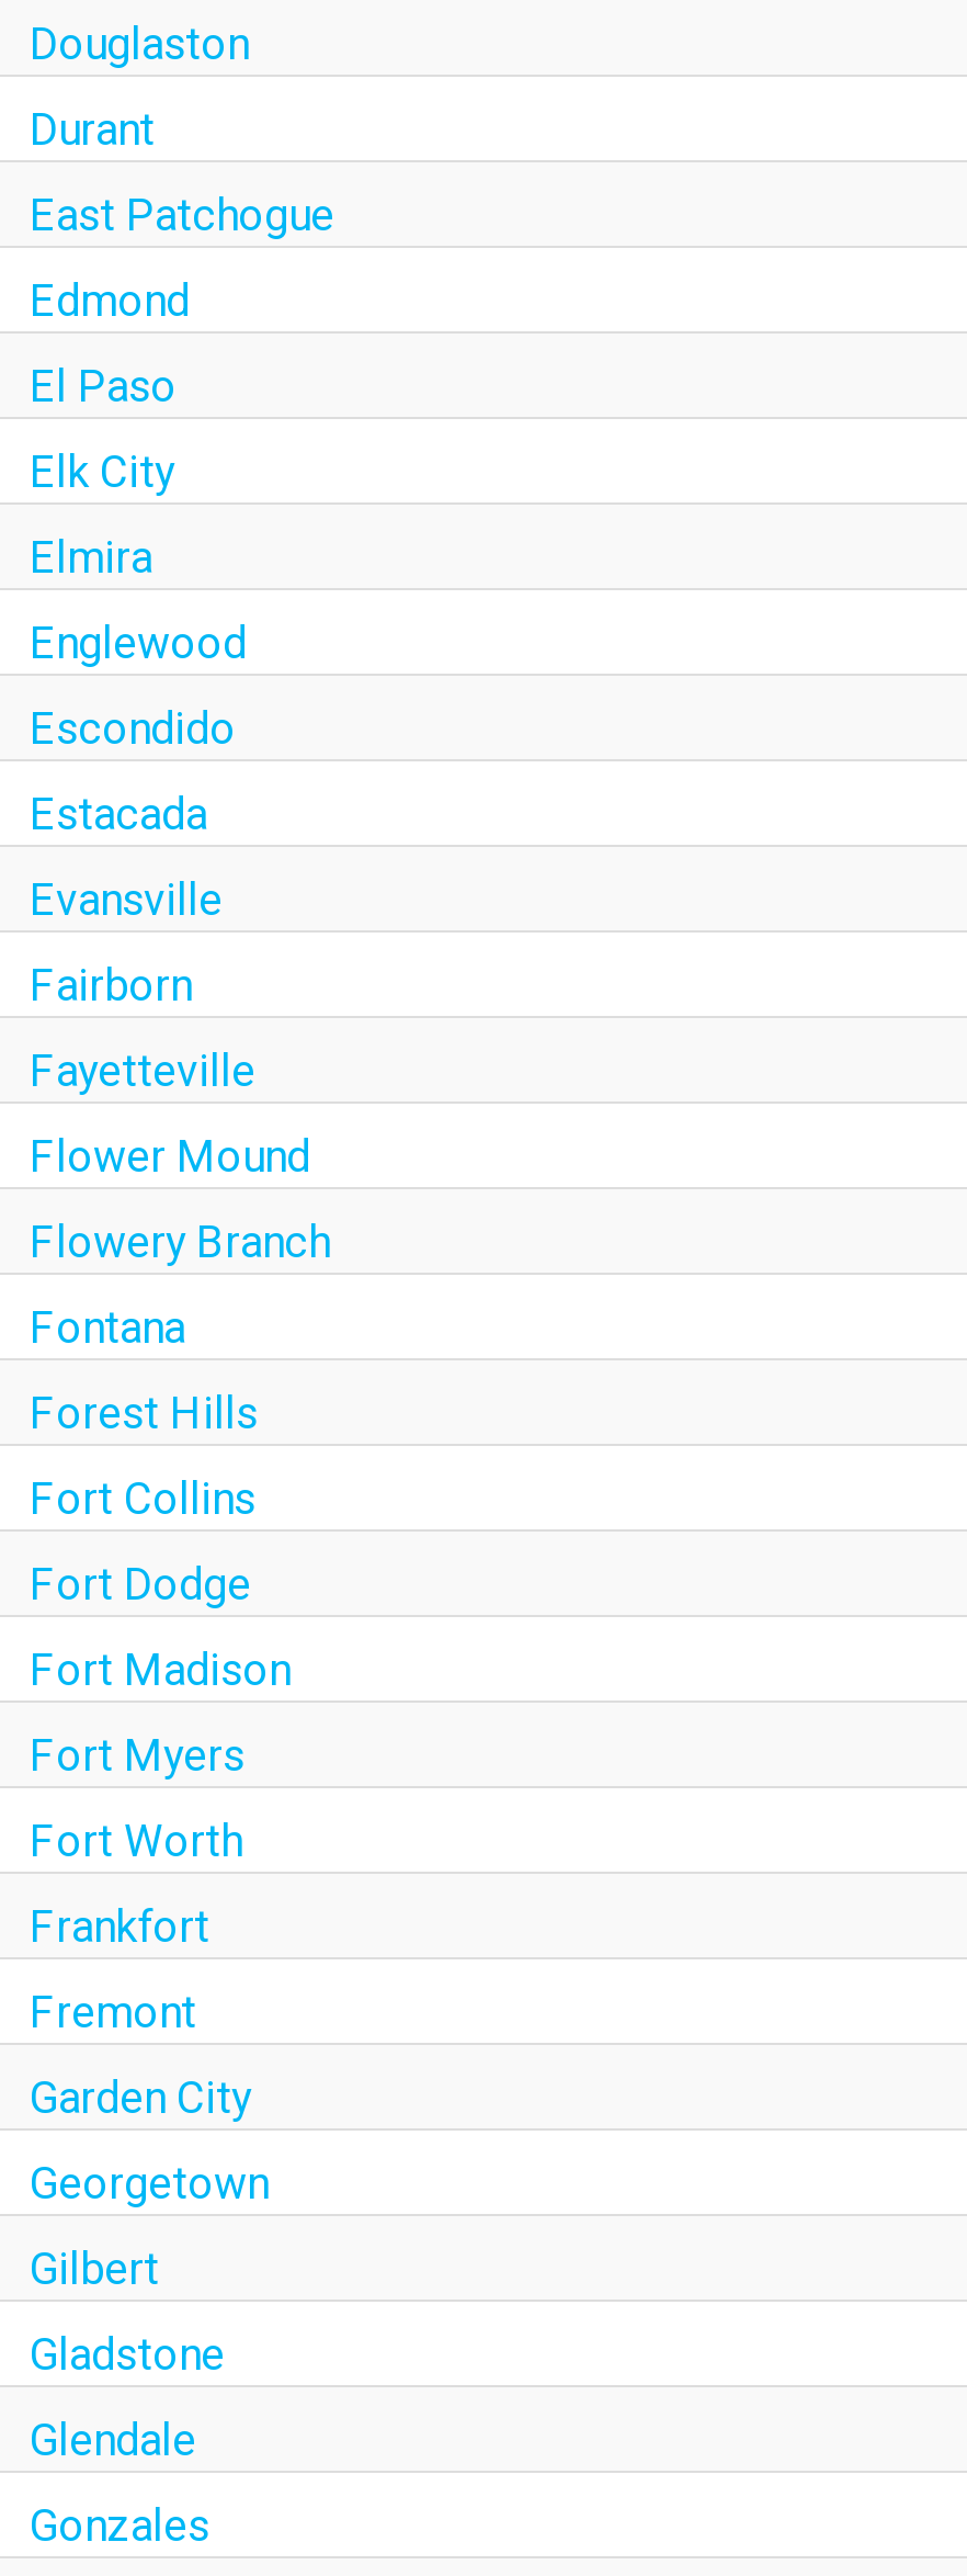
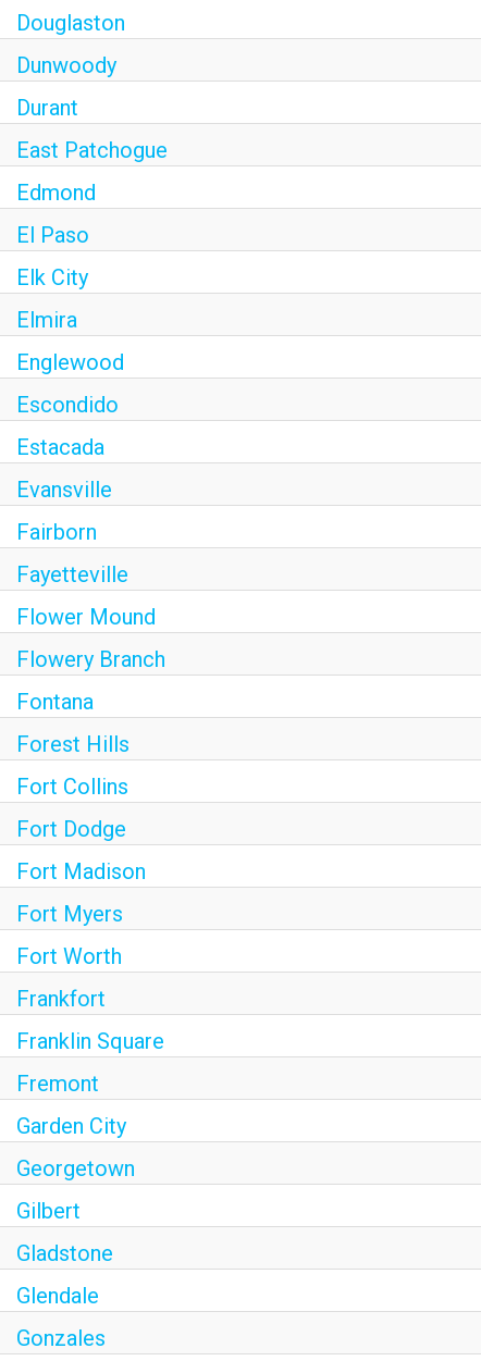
none -> [16,52,116,78] Dunwoody
none -> [16,1028,164,1054] Franklin Square

